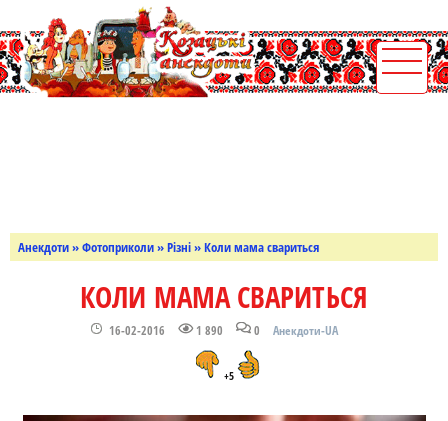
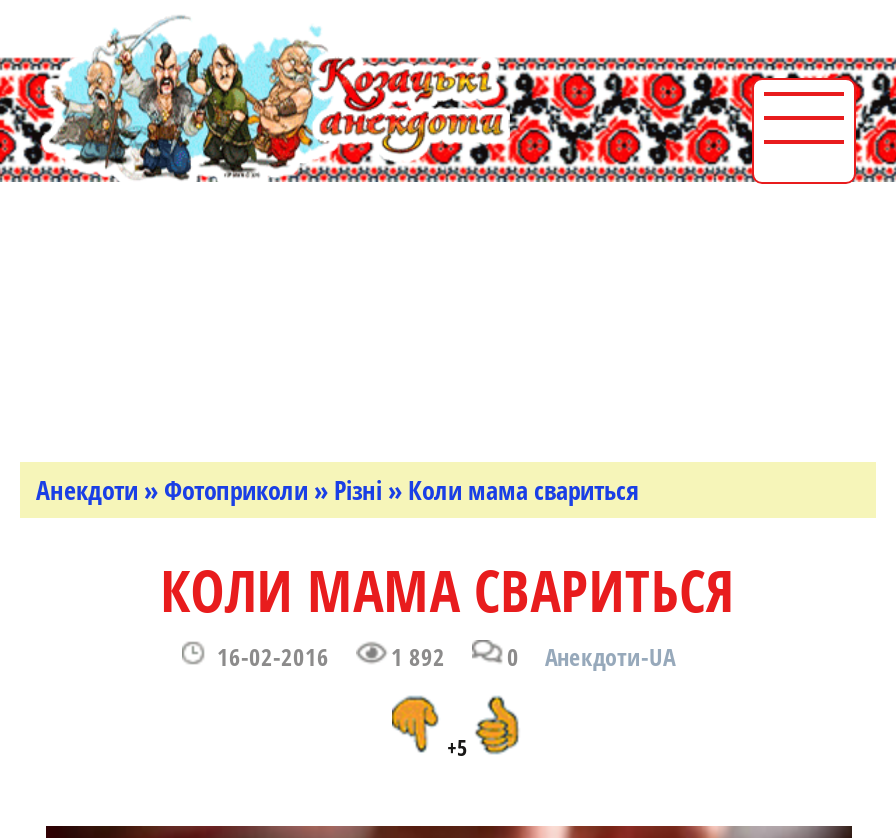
[18,6,213,99] [image] -> [36,10,426,192] [image]
[195,322,222,339] 1 890 -> [391,640,445,674] 1 892

